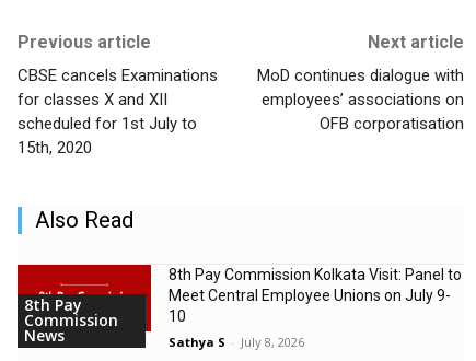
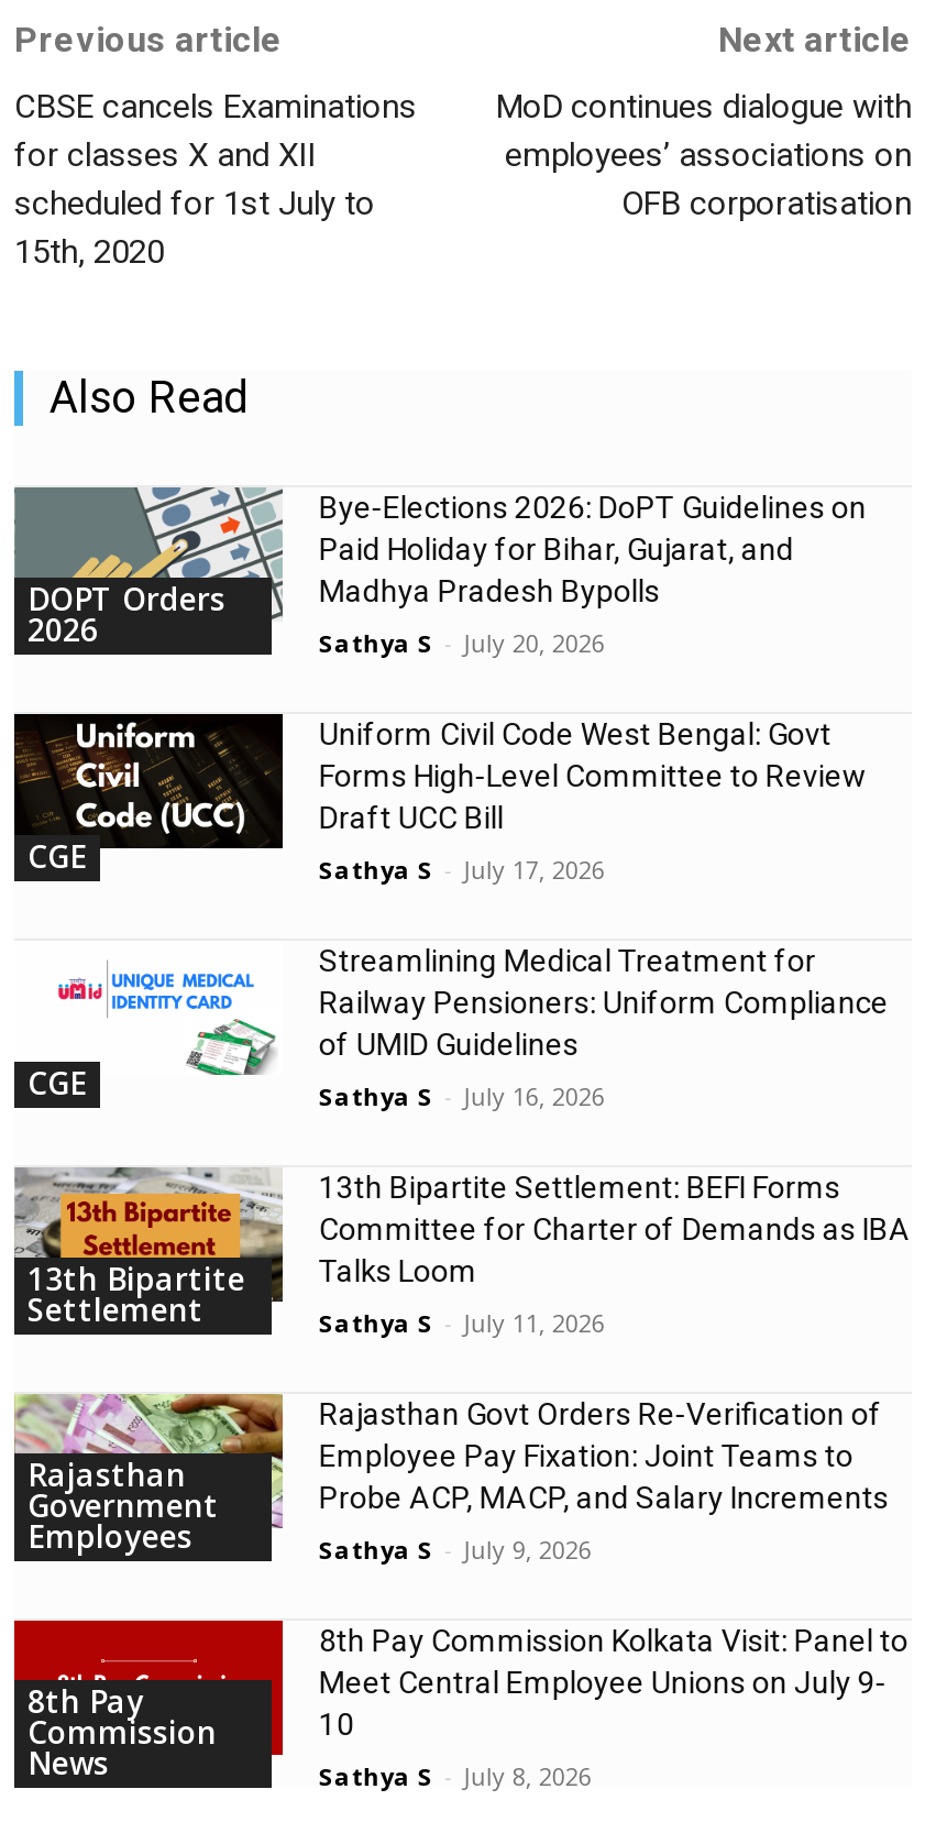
none -> [12,712,285,877] [image] | CGE
none -> [12,1165,285,1337] [image] | 13th Bipartite | Settlement
none -> [12,1392,285,1563] [image] | Rajasthan | Government | Employees
none -> [27,578,225,650] DOPT Orders | 2026
none -> [27,972,276,1104] [image] | CGE
none -> [319,490,866,659] Bye-Elections 2026: DoPT Guidelines on | Paid Holiday for Bihar, Gujarat, and | Madhya Pradesh Bypolls | Sathya S - July 20, 2026
none -> [319,716,866,886] Uniform Civil Code West Bengal: Govt | Forms High-Level Committee to Review | Draft UCC Bill | Sathya S - July 17, 2026
none -> [319,943,888,1112] Streamlining Medical Treatment for | Railway Pensioners: Uniform Compliance | of UMID Guidelines | Sathya S - July 16, 2026
none -> [319,1170,910,1339] 13th Bipartite Settlement: BEFI Forms | Committee for Charter of Demands as IBA | Talks Loom | Sathya S - July 11, 2026
none -> [319,1396,888,1566] Rajasthan Govt Orders Re-Verification of | Employee Pay Fixation: Joint Teams to | Probe ACP, MACP, and Salary Increments | Sathya S - July 9, 2026

